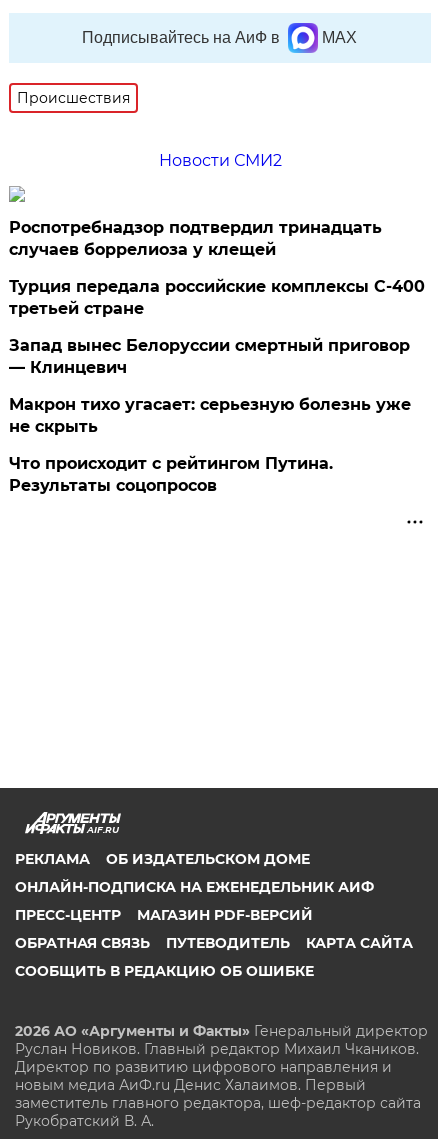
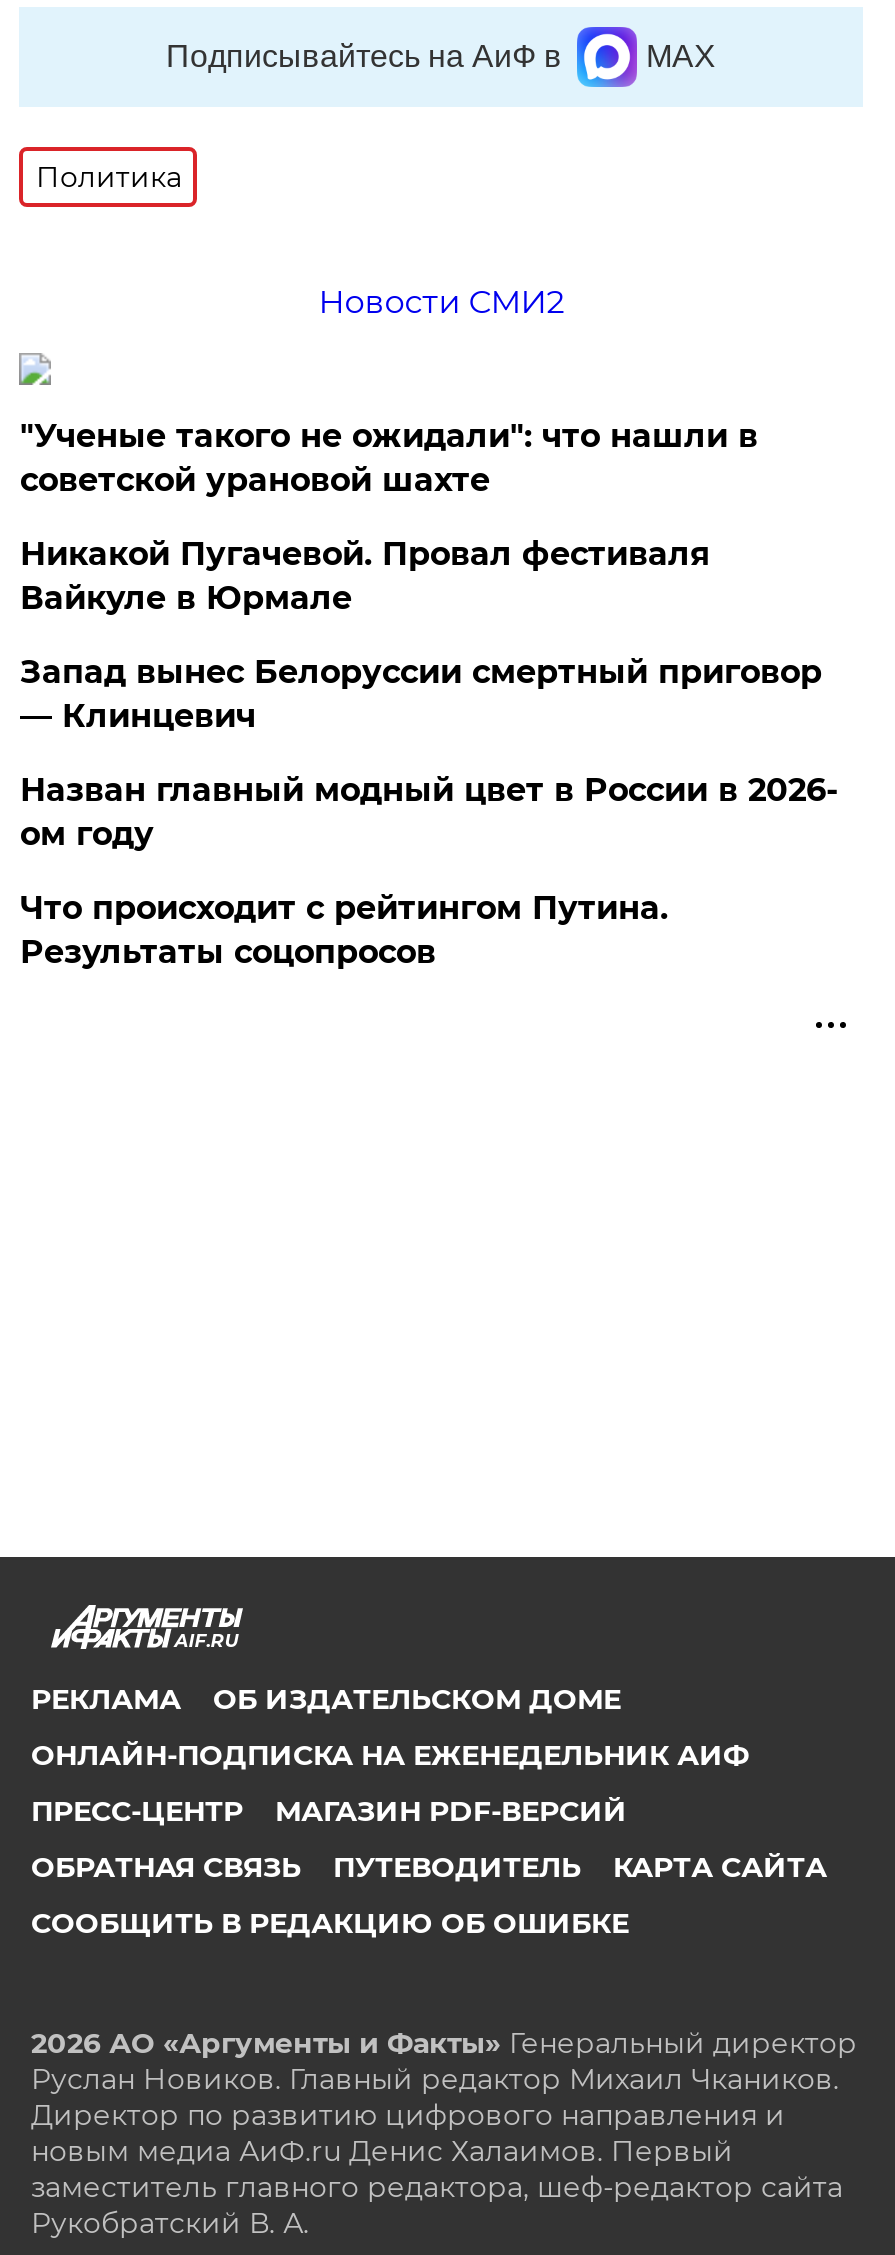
[17,89,130,107] Происшествия -> [36,160,182,196] Политика
[9,218,382,259] Роспотребнадзор подтвердил тринадцать | случаев боррелиоза у клещей -> [20,418,758,500] "Ученые такого не ожидали": что нашли в | советской урановой шахте
[9,277,425,318] Турция передала российские комплексы С-400 | третьей стране -> [20,536,710,618] Никакой Пугачевой. Провал фестиваля | Вайкуле в Юрмале
[9,395,411,436] Макрон тихо угасает: серьезную болезнь уже | не скрыть -> [20,772,838,854] Назван главный модный цвет в России в 2026- | ом году

